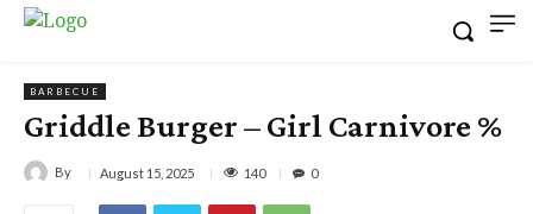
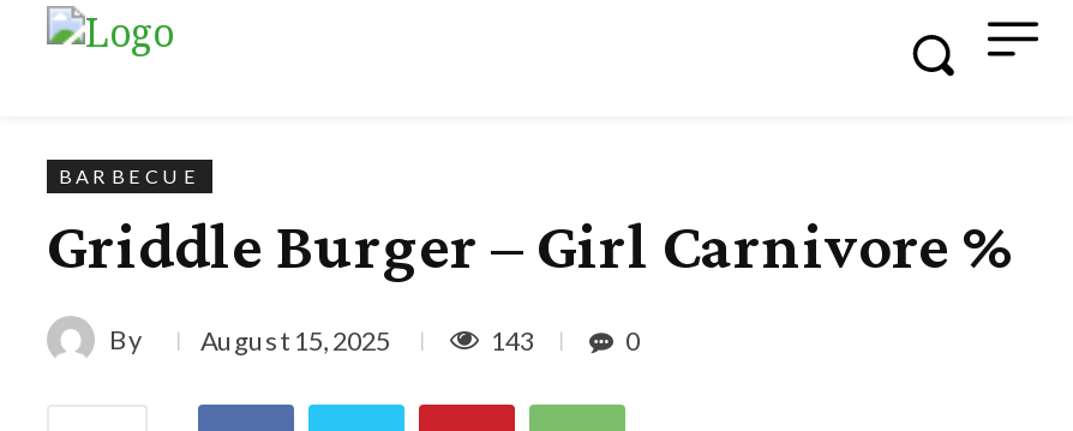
[244,165,265,180] 140 -> [491,325,534,356] 143

